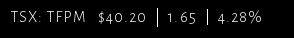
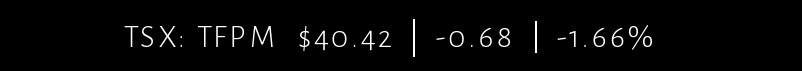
[106,9,147,25] 40.20 -> [314,21,393,53] 40.42
[168,9,197,25] 1.65 -> [435,21,515,53] -0.68
[218,9,263,25] 4.28% -> [557,21,658,53] -1.66%

